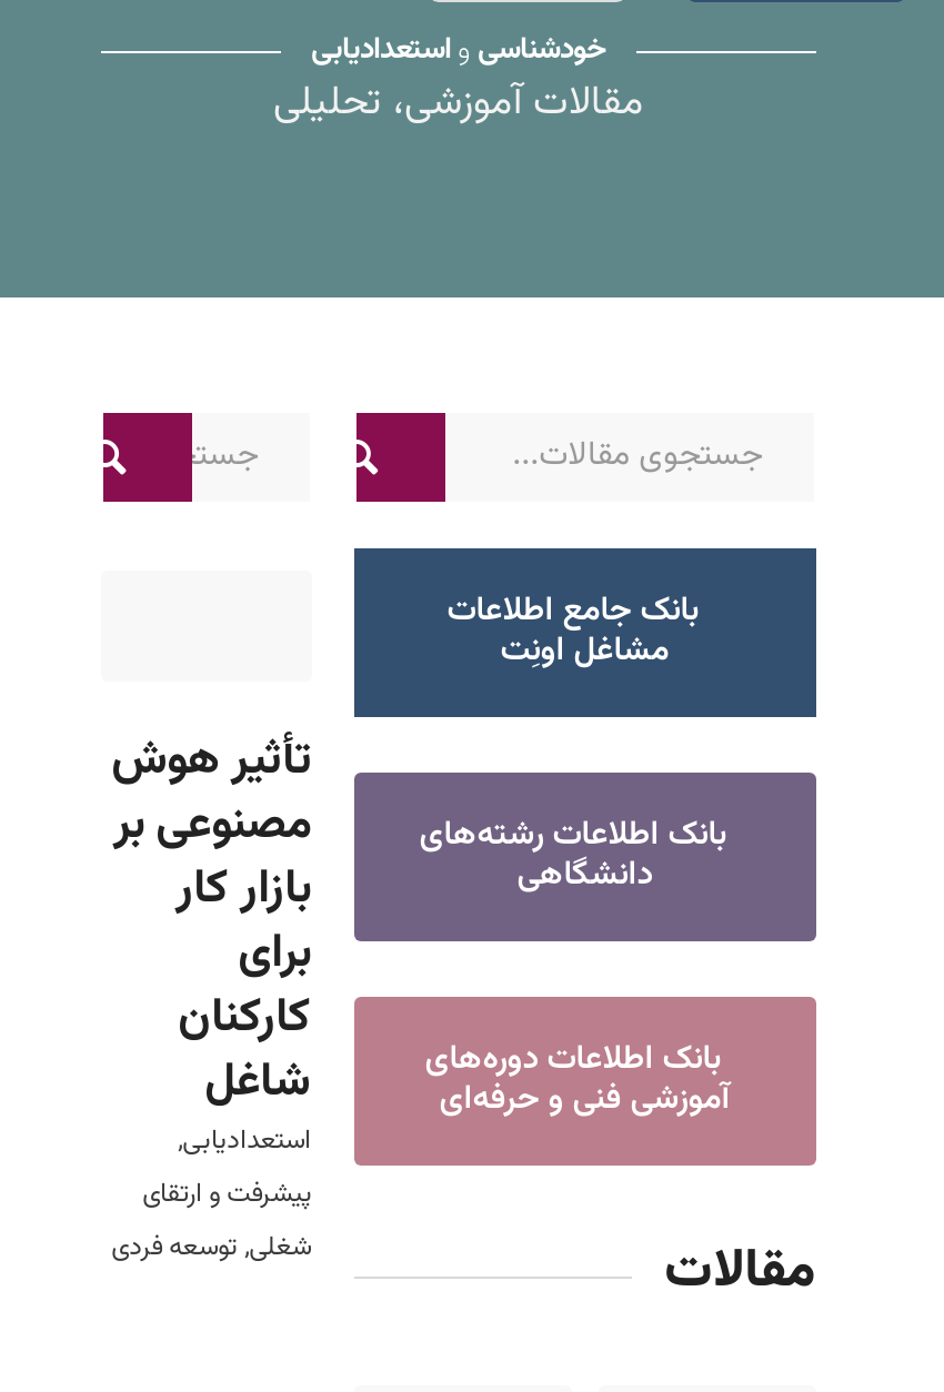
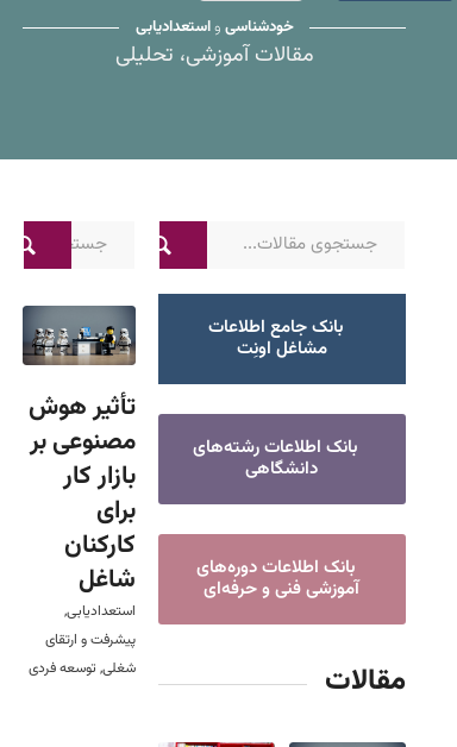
none -> [21,305,137,366] [image]

